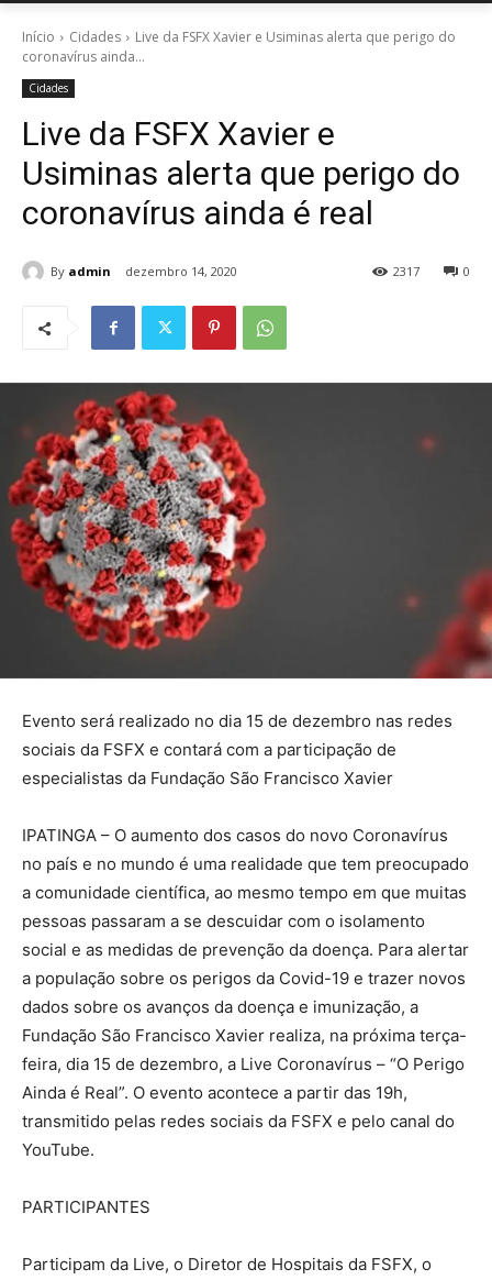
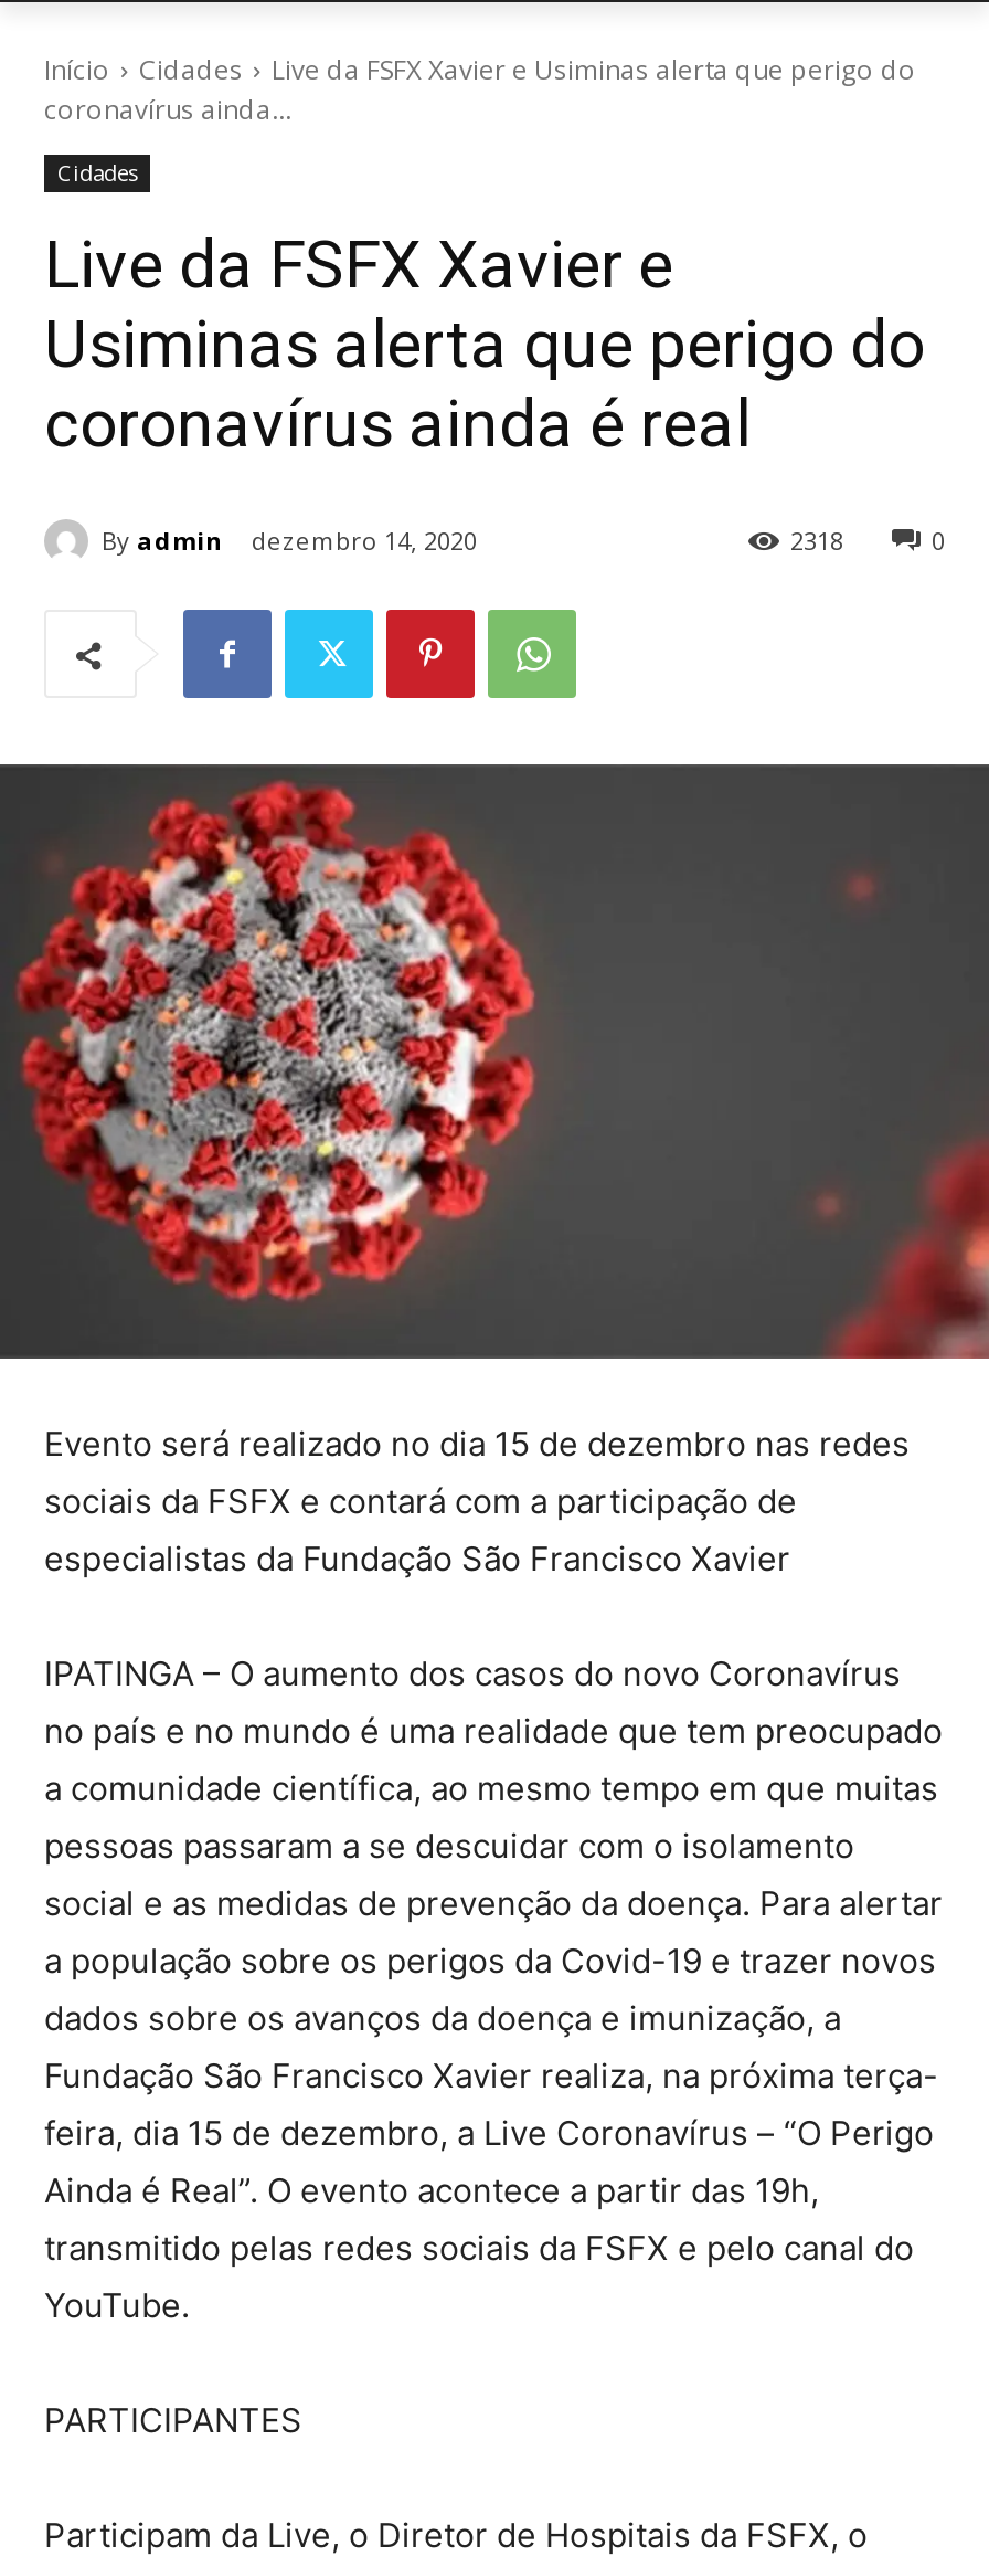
[393,263,420,279] 2317 -> [790,524,843,557] 2318

